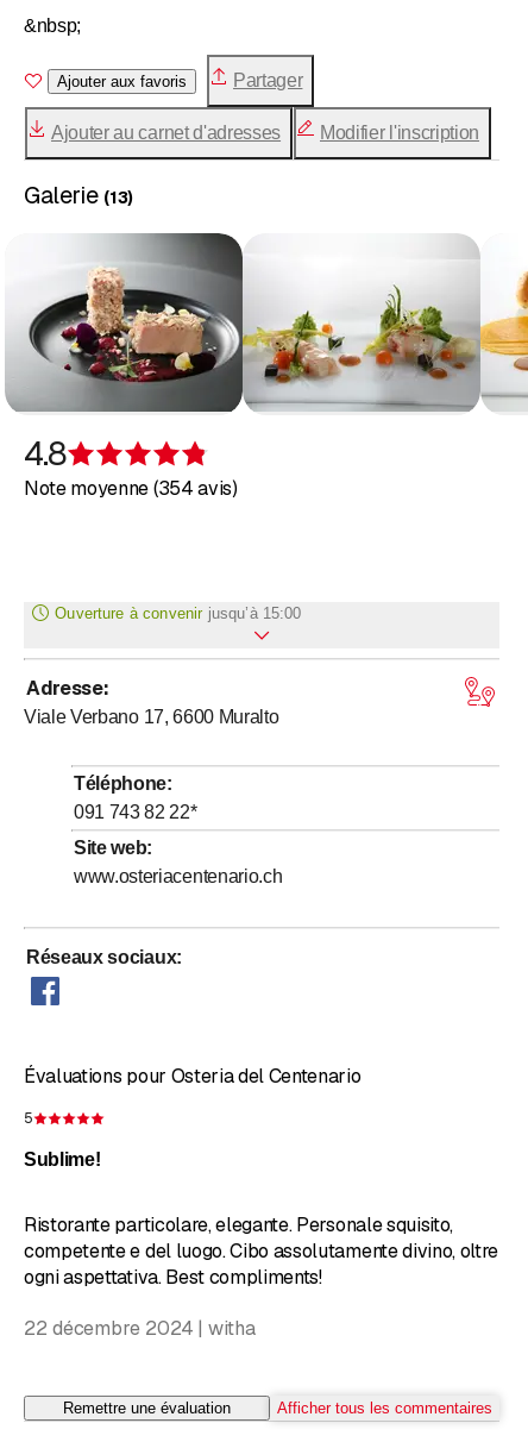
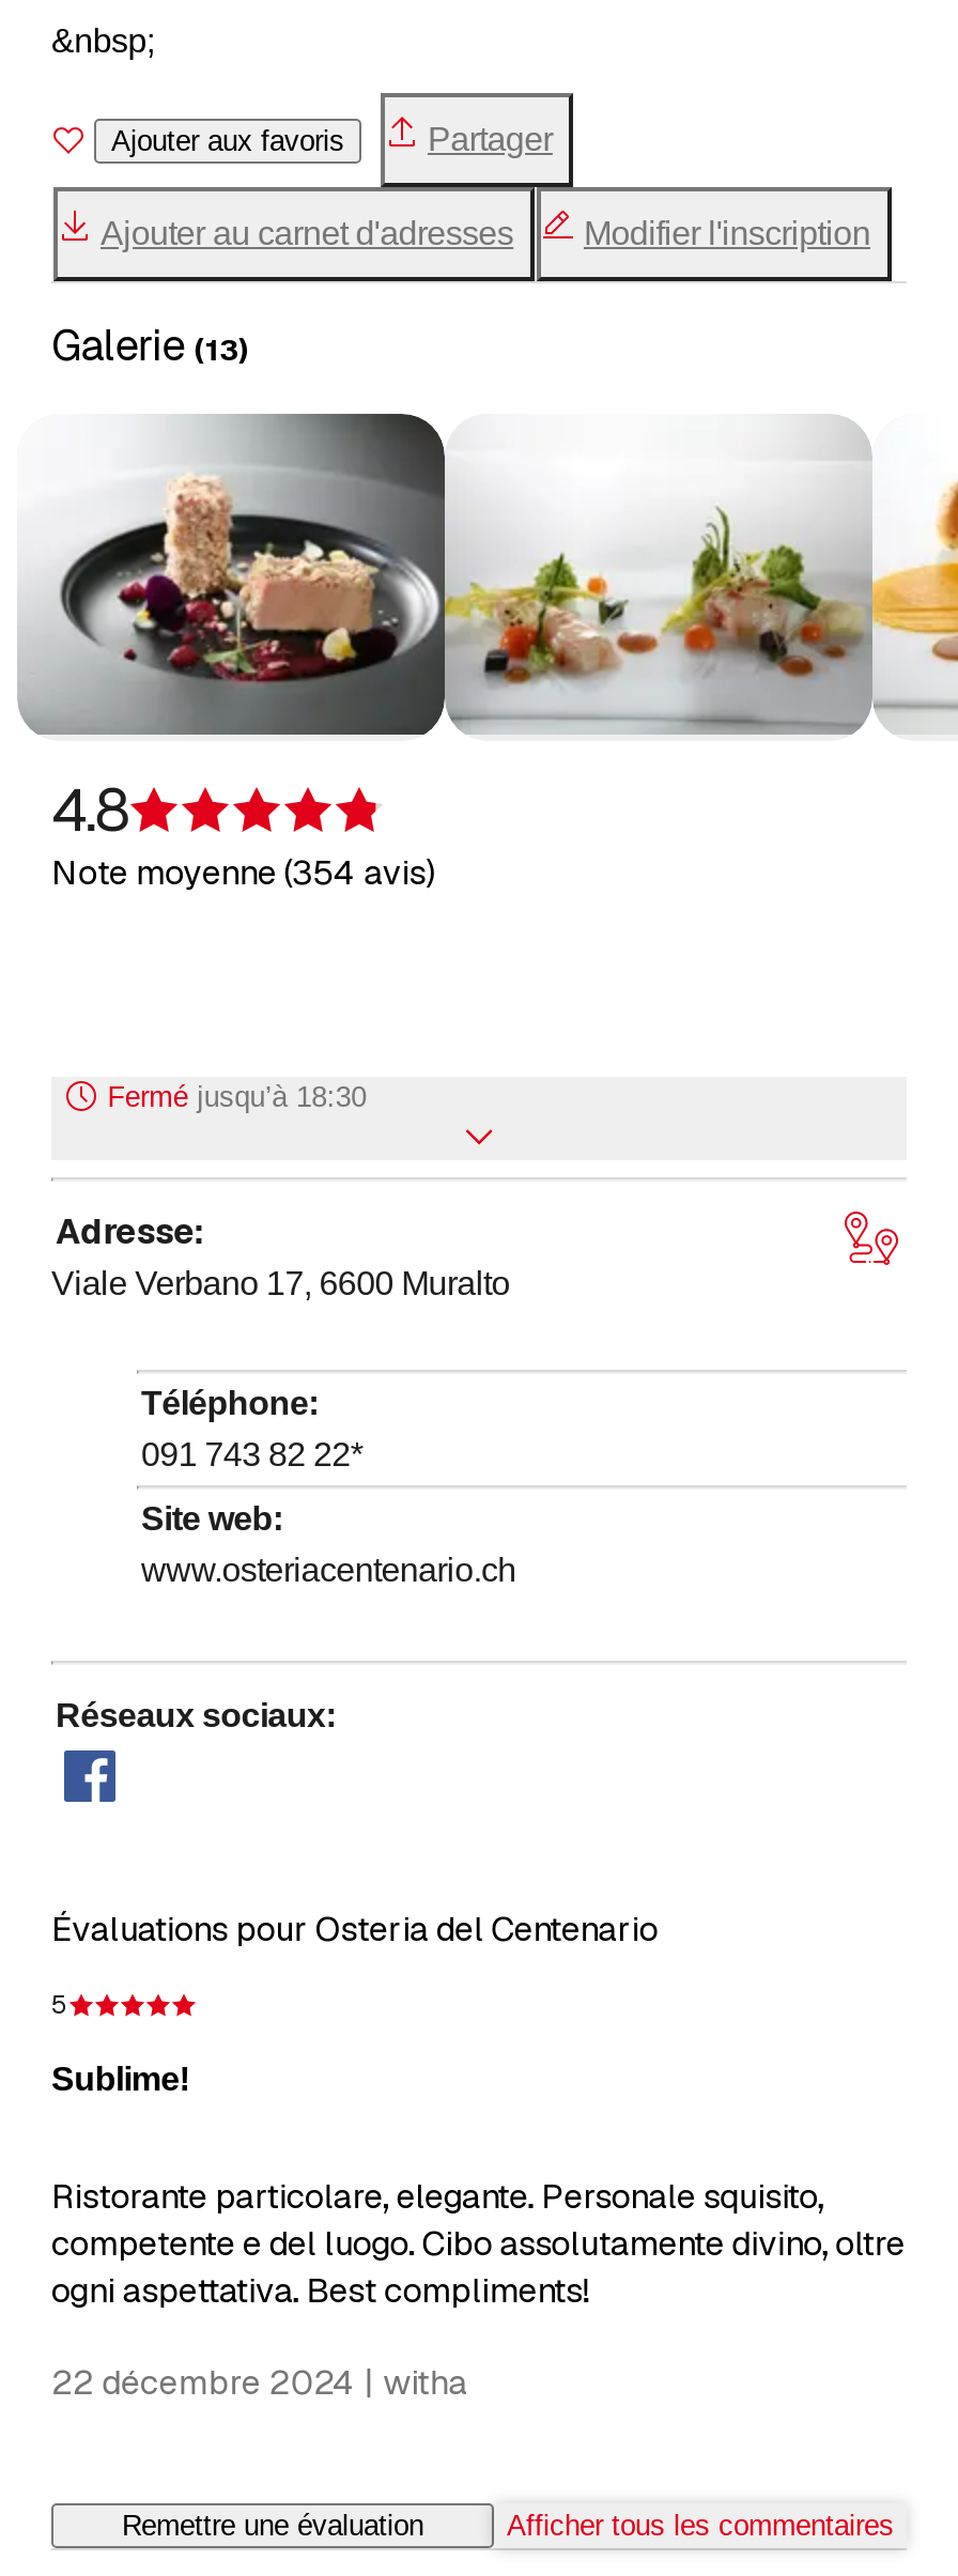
[55,604,302,622] Ouverture à convenir jusqu’à 15:00 -> [107,1081,366,1113] Fermé jusqu’à 18:30

